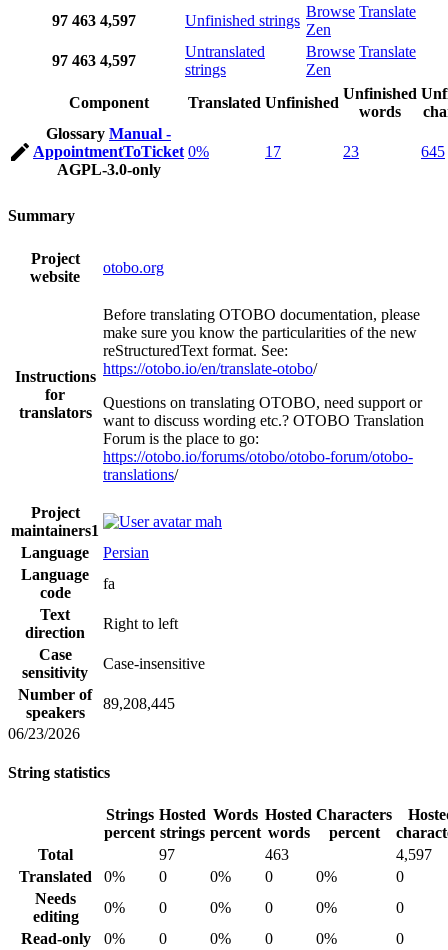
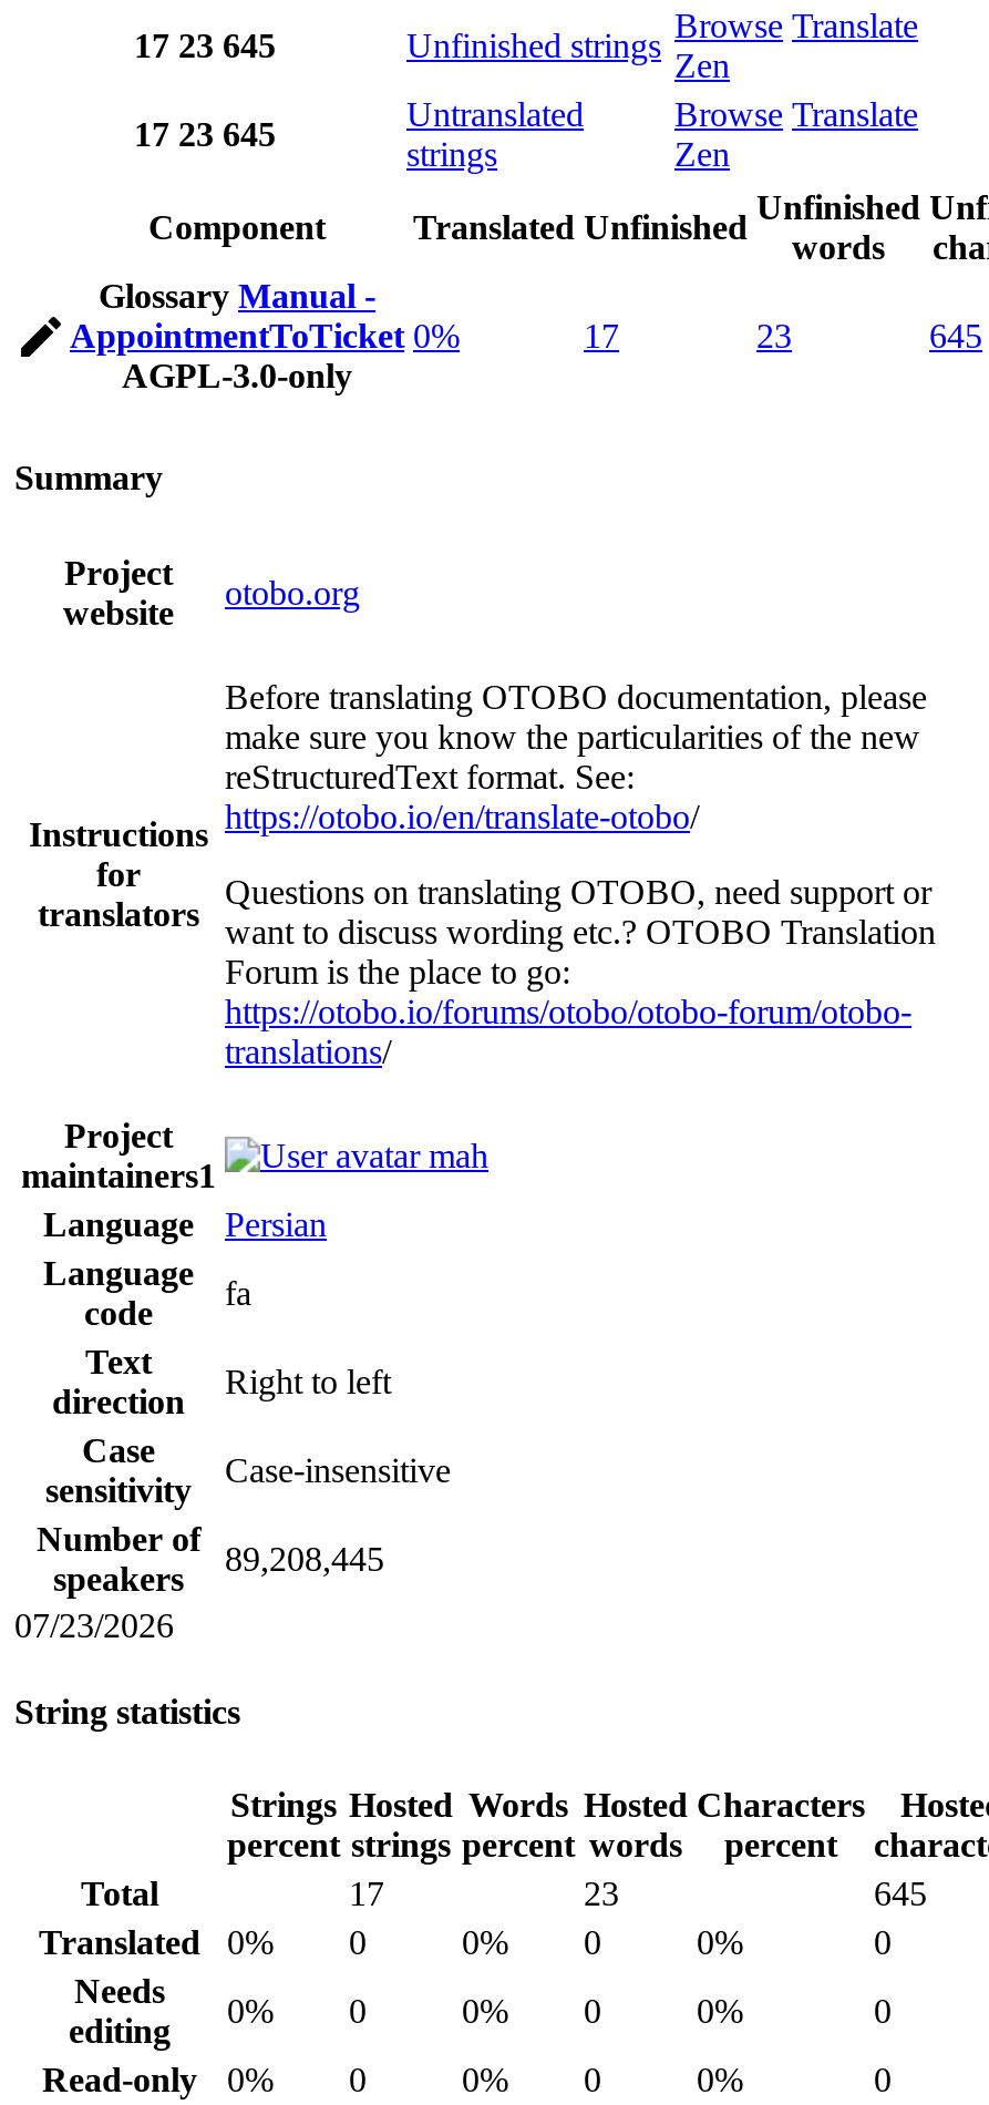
[52,12,136,29] 97 463 4,597 -> [134,27,276,64] 17 23 645
[52,52,136,69] 97 463 4,597 -> [134,115,276,153] 17 23 645
[8,725,80,742] 06/23/2026 -> [14,1606,174,1643] 07/23/2026
[159,846,175,863] 97 -> [349,1875,384,1912] 17
[265,846,289,863] 463 -> [584,1875,619,1912] 23
[396,846,432,863] 4,597 -> [874,1875,927,1912] 645

